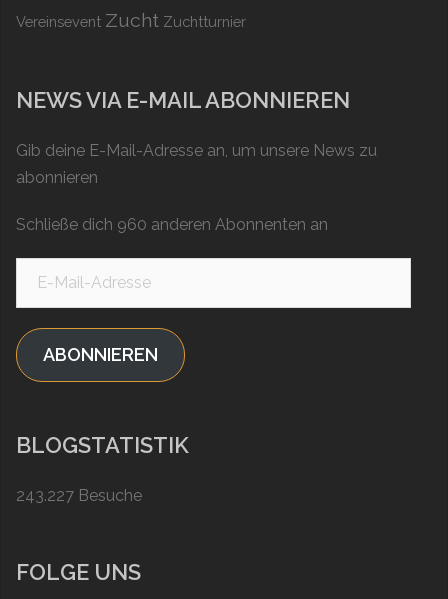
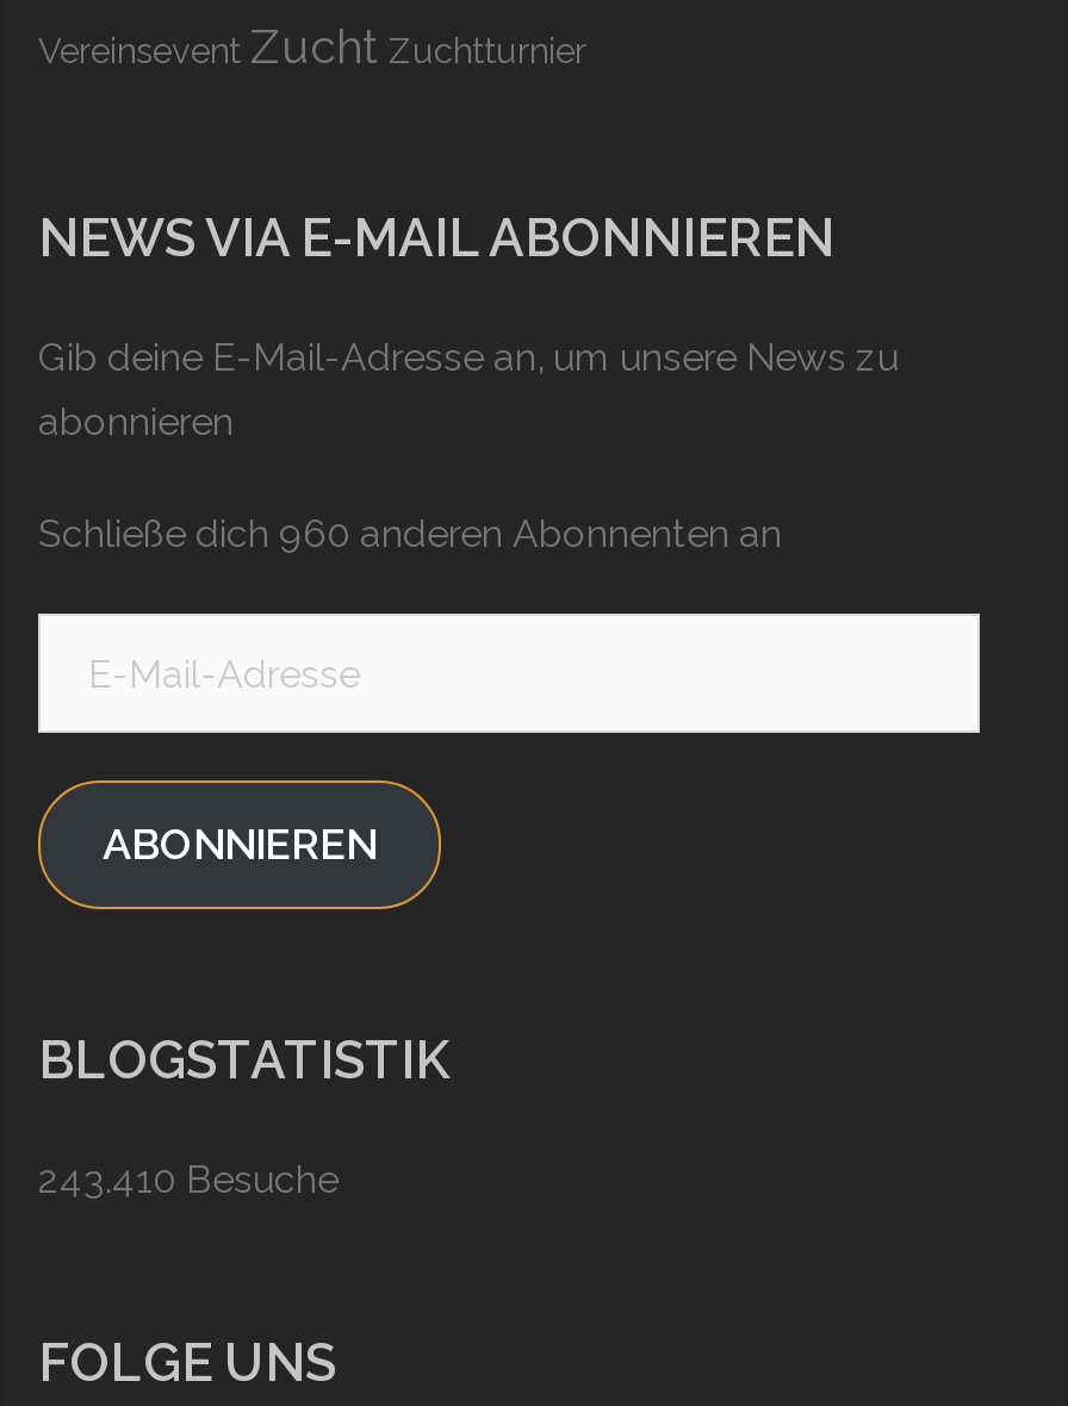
[16,486,142,505] 243.227 Besuche -> [38,1158,339,1203] 243.410 Besuche

